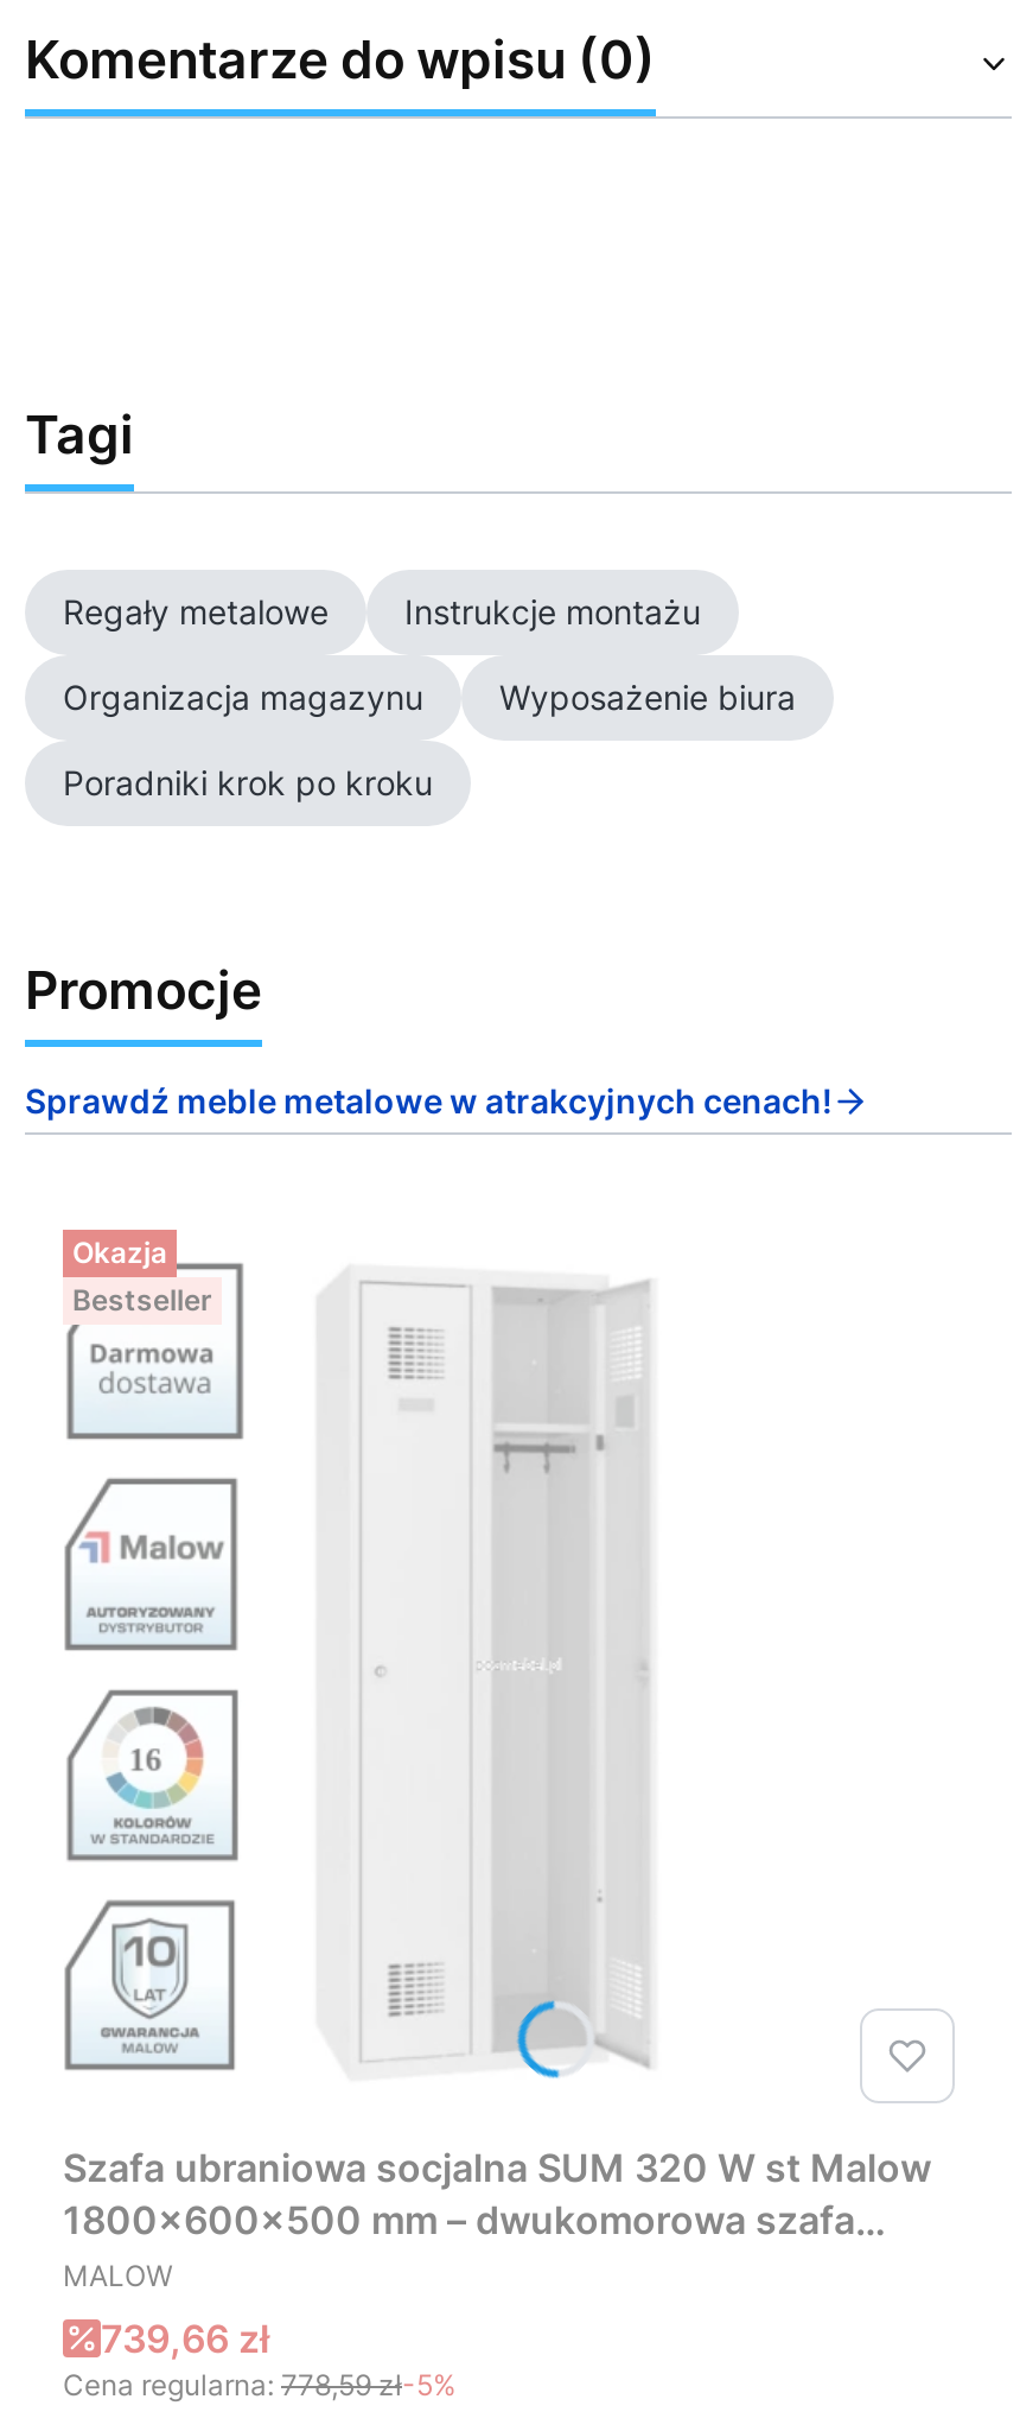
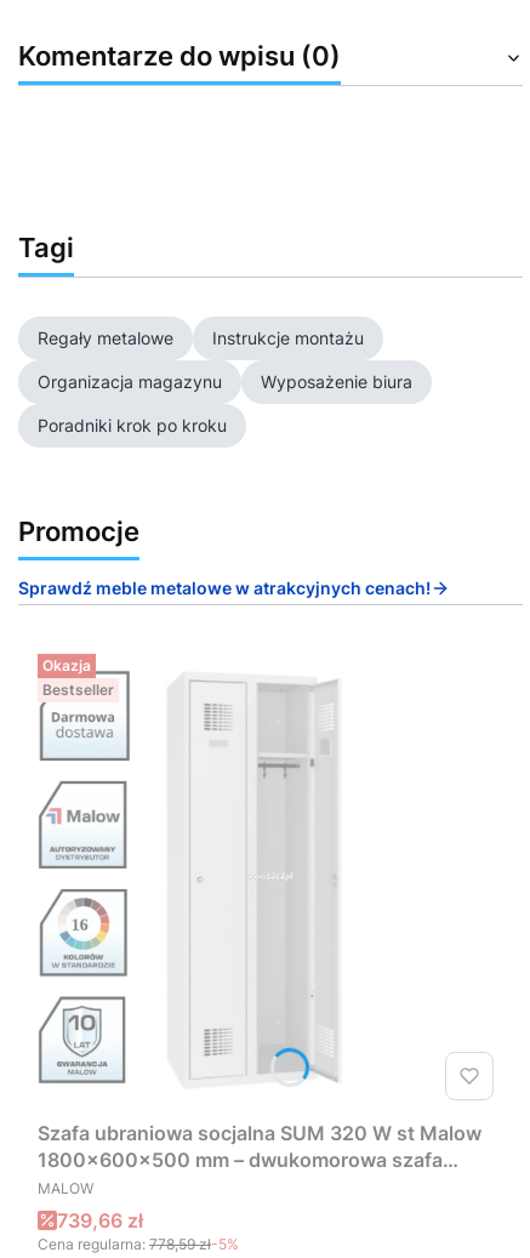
[516,1999,594,2080] [image] -> [269,1047,310,1087] [image]

